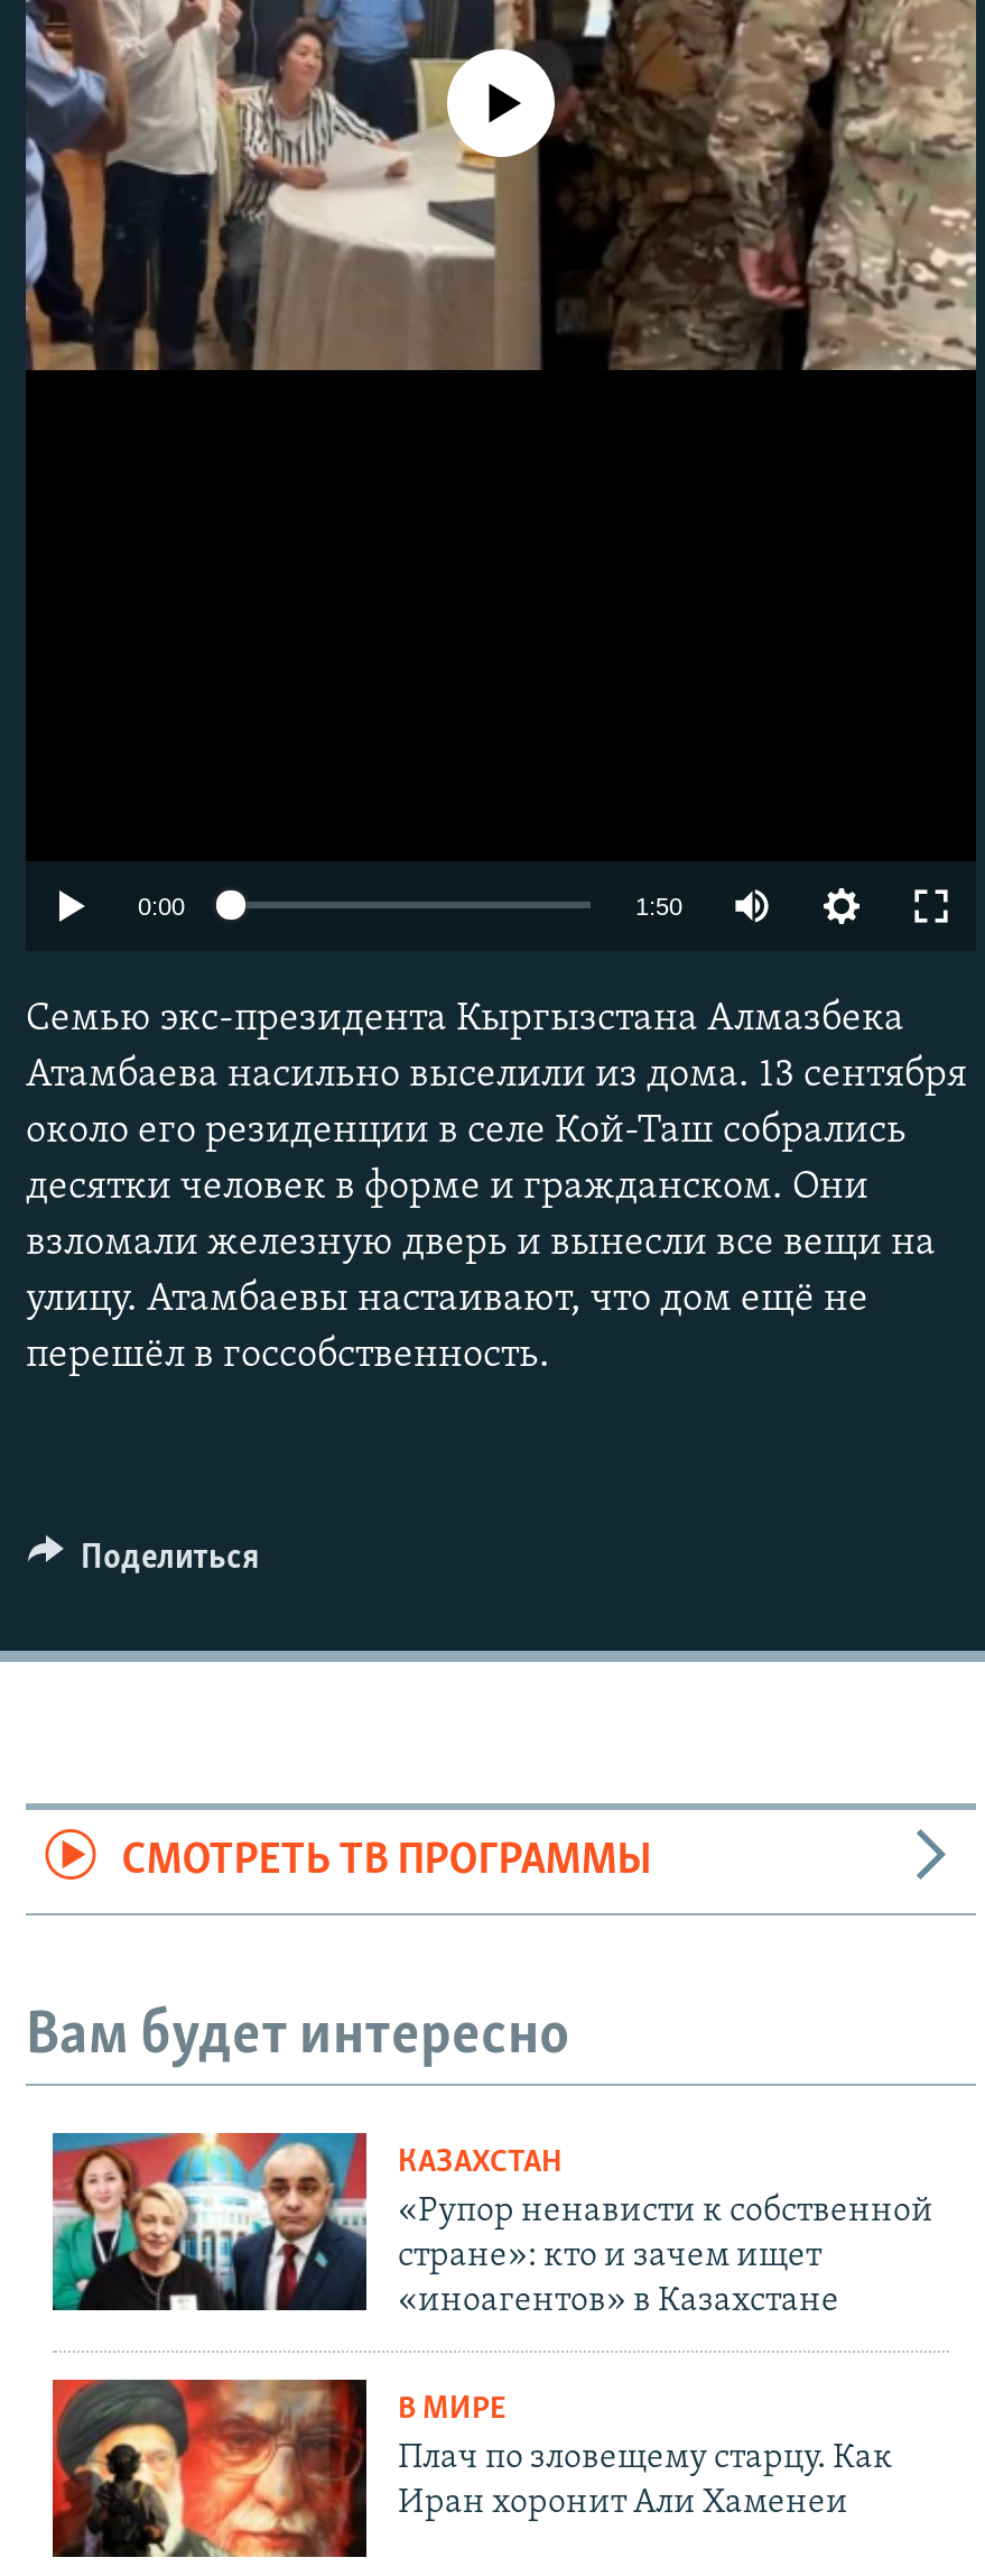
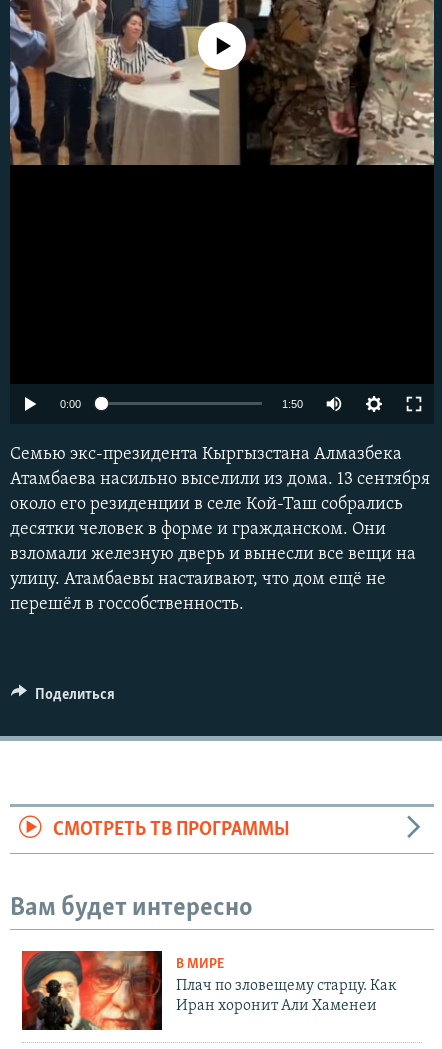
[50,2131,933,2319] [image] | КАЗАХСТАН | «Рупор ненависти к собственной | стране»: кто и зачем ищет | «иноагентов» в Казахстане -> none

